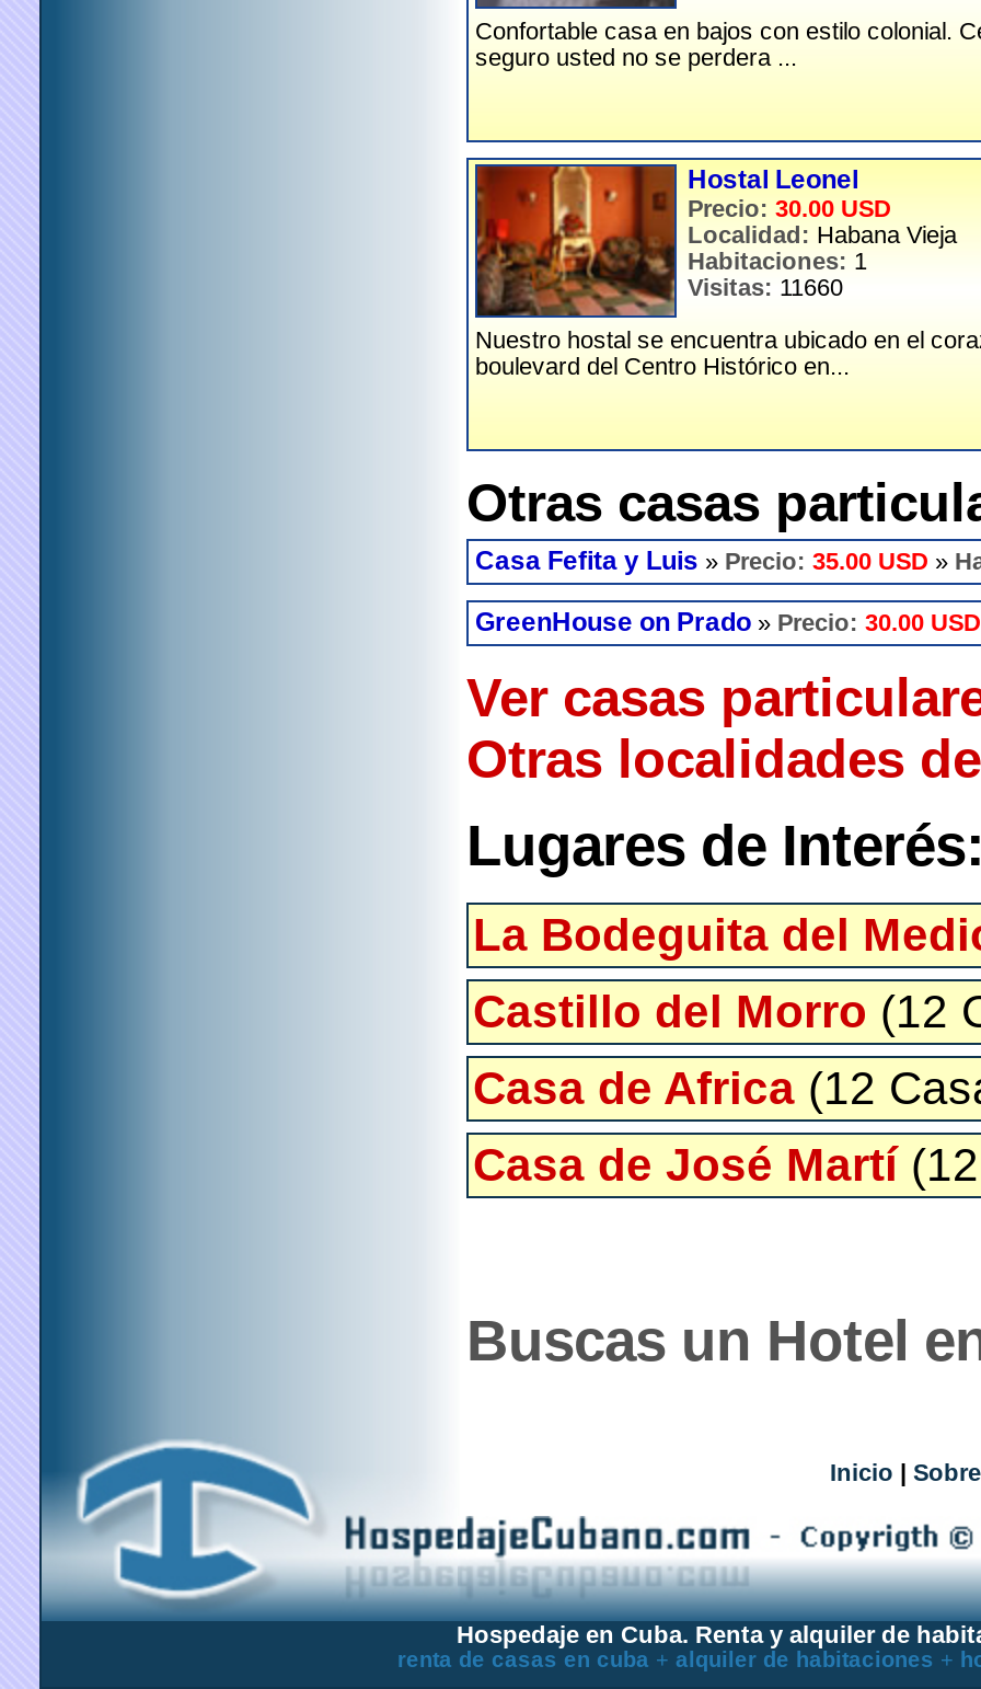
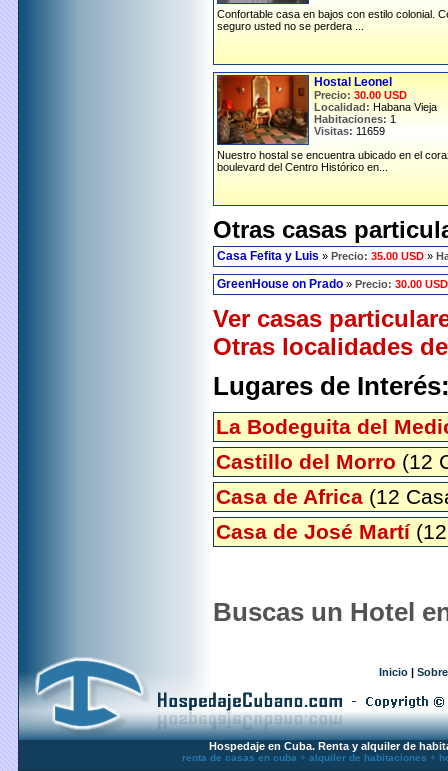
[688,274,843,301] Visitas: 11660 -> [314,125,385,137] Visitas: 11659

